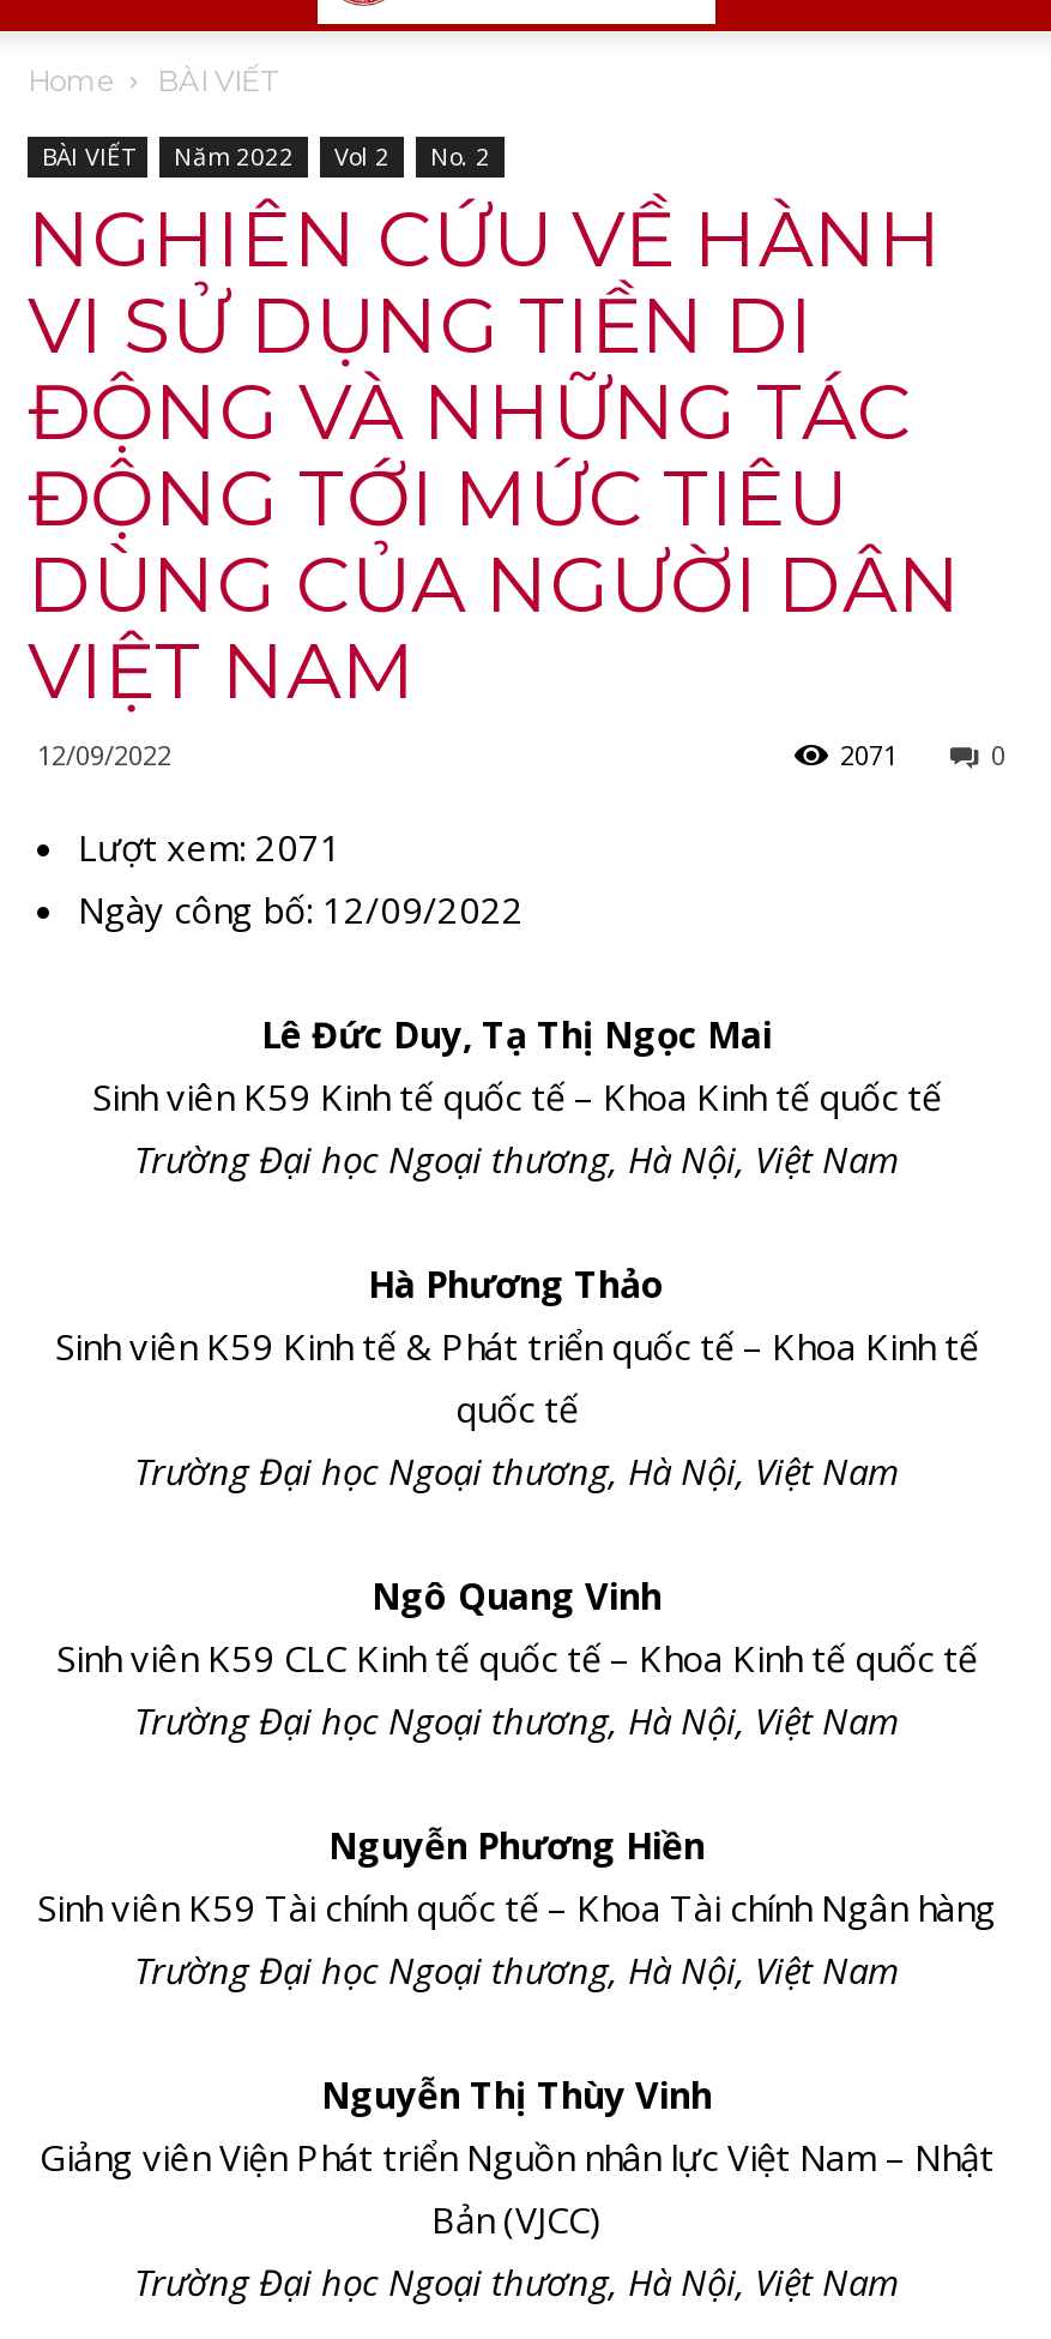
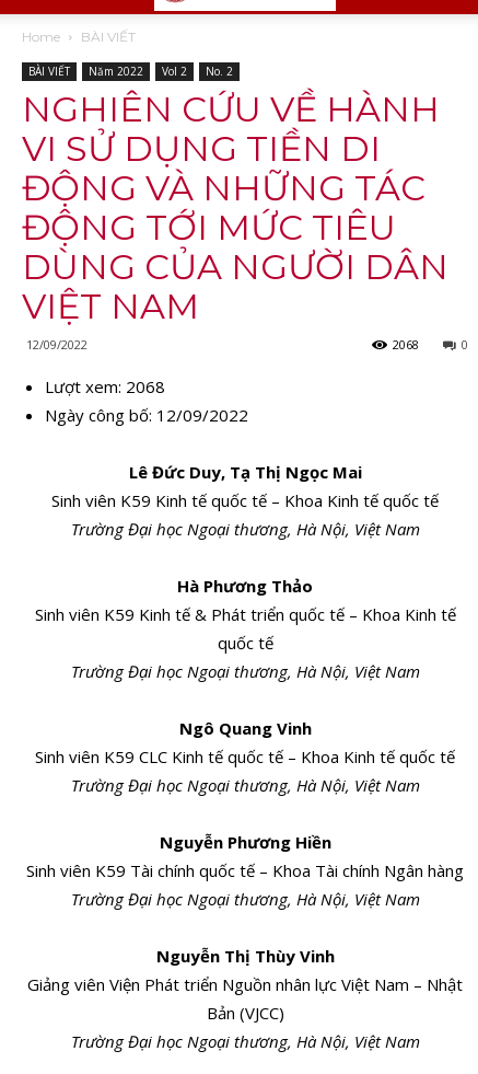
[840,736,898,772] 2071 -> [393,336,419,353] 2068
[78,823,342,871] Lượt xem: 2071 -> [45,376,165,397] Lượt xem: 2068

